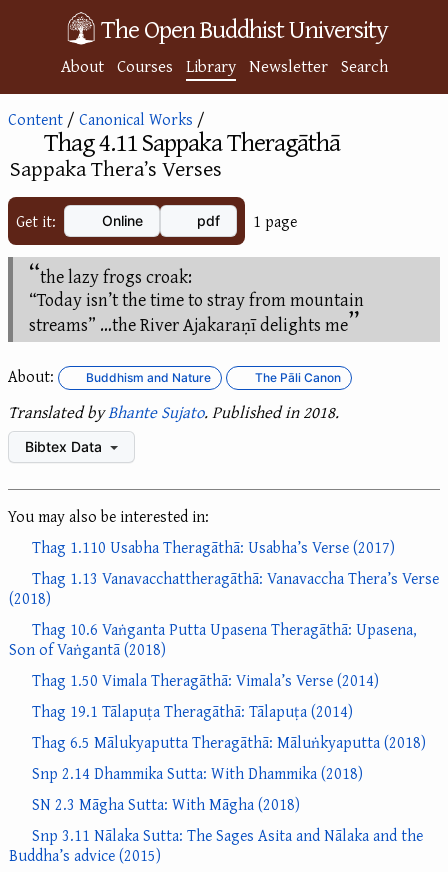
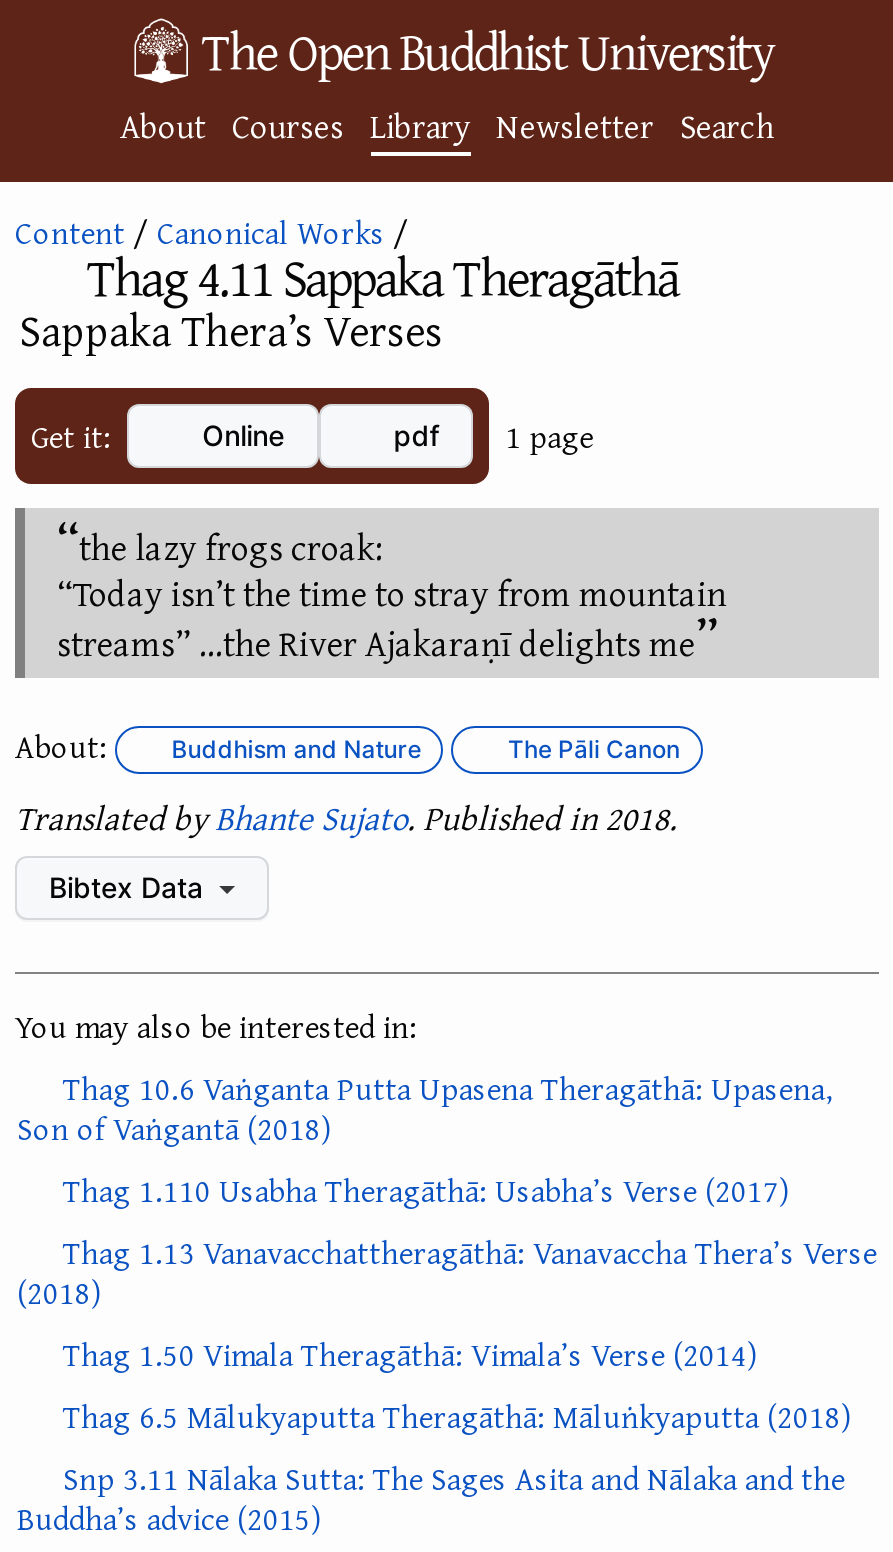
moved [9,535,439,610] -> [17,1166,877,1316]: Thag 1.110 Usabha Theragāthā: Usabha’s Verse (2017) | Thag 1.13 Vanavacchattheragāthā: Vanavaccha Thera’s Verse | (2018)
moved [9,617,417,661] -> [17,1064,833,1152]: Thag 10.6 Vaṅganta Putta Upasena Theragāthā: Upasena, | Son of Vaṅgantā (2018)
[32,699,353,723] Thag 19.1 Tālapuṭa Theragāthā: Tālapuṭa (2014) -> none
[32,761,363,816] Snp 2.14 Dhammika Sutta: With Dhammika (2018) | SN 2.3 Māgha Sutta: With Māgha (2018) -> none

